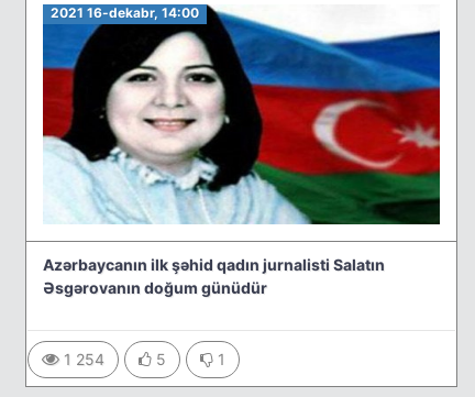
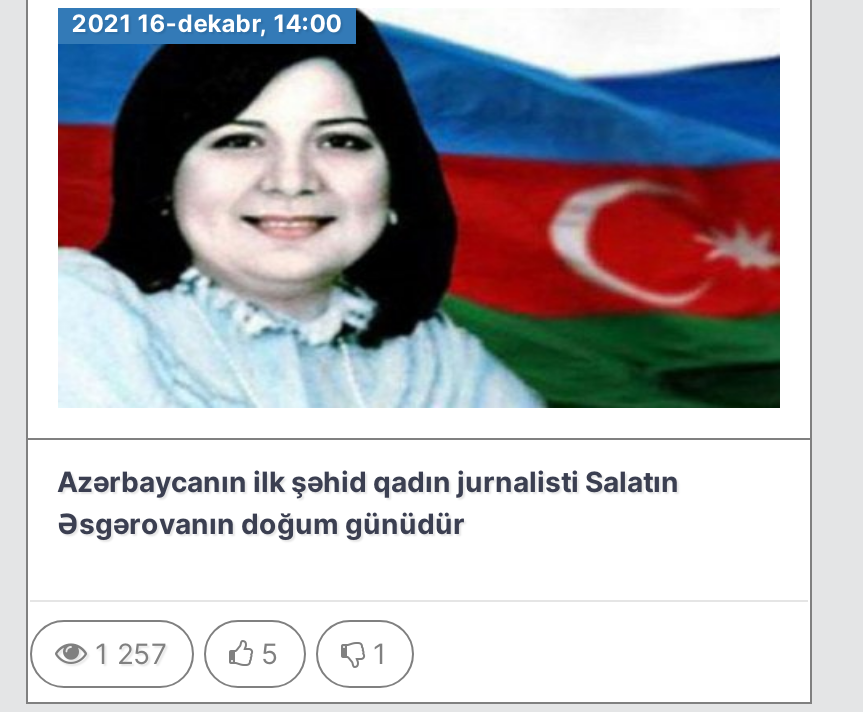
[59,350,104,368] 1 254 -> [87,636,167,670] 1 257

